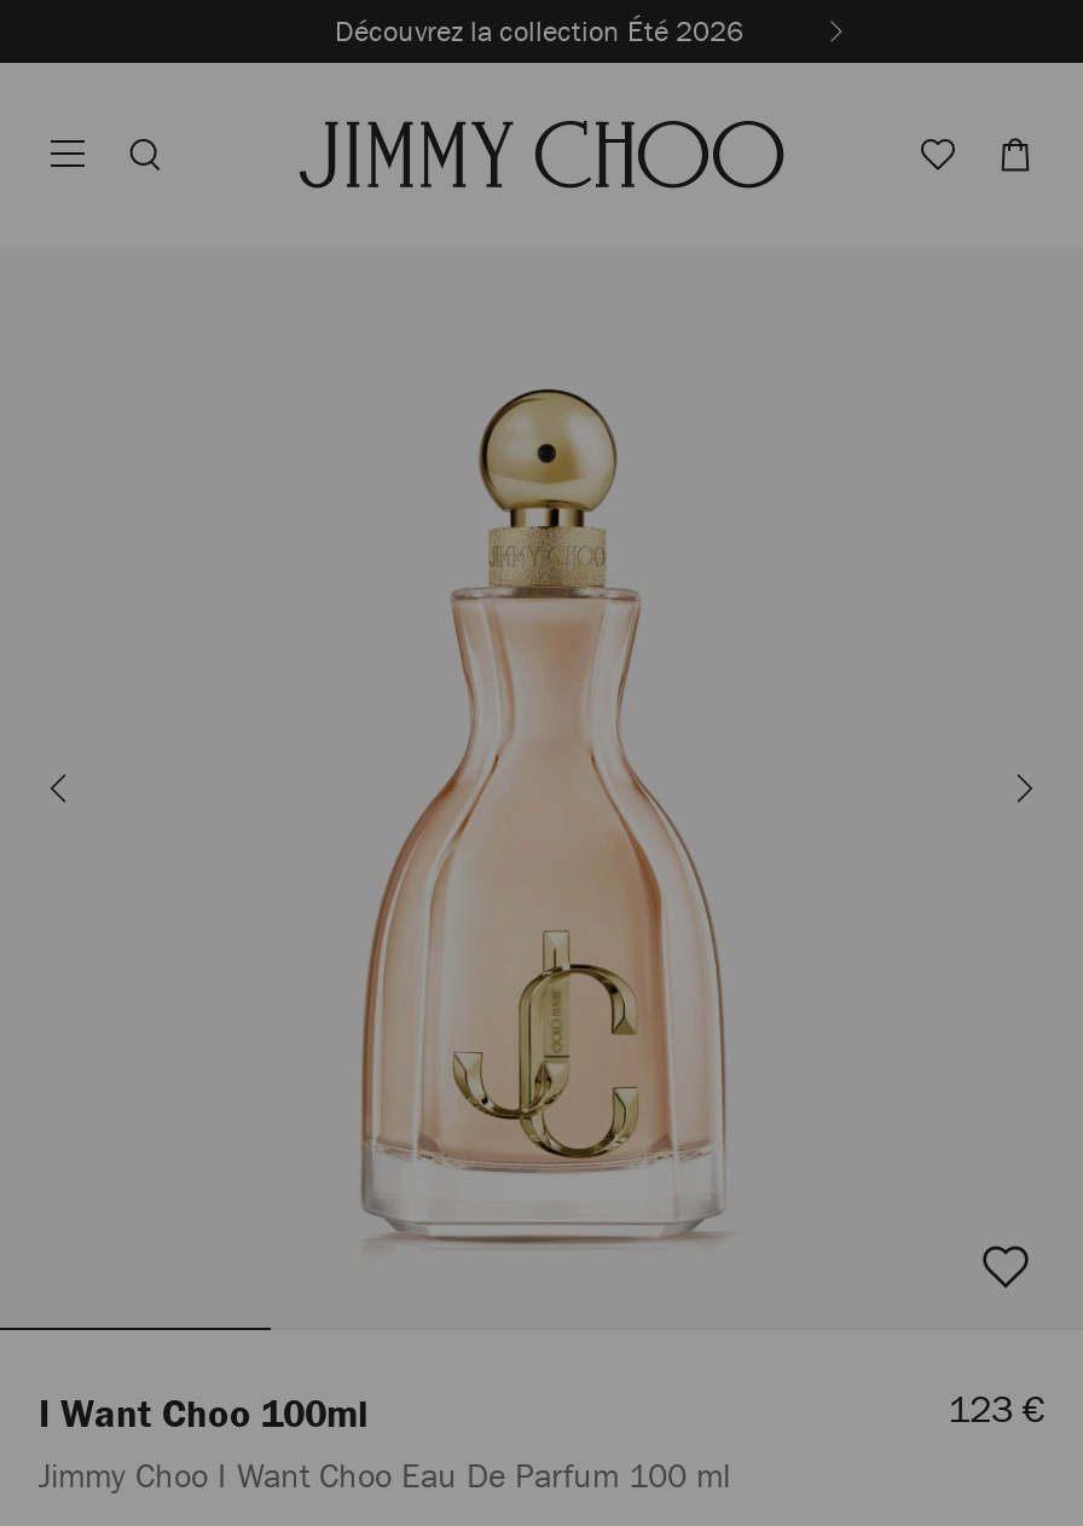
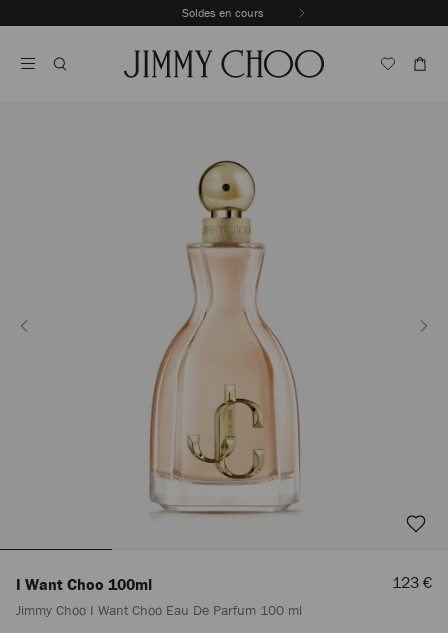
[335,12,743,51] Découvrez la collection Été 2026 -> [182,5,264,21] Soldes en cours

